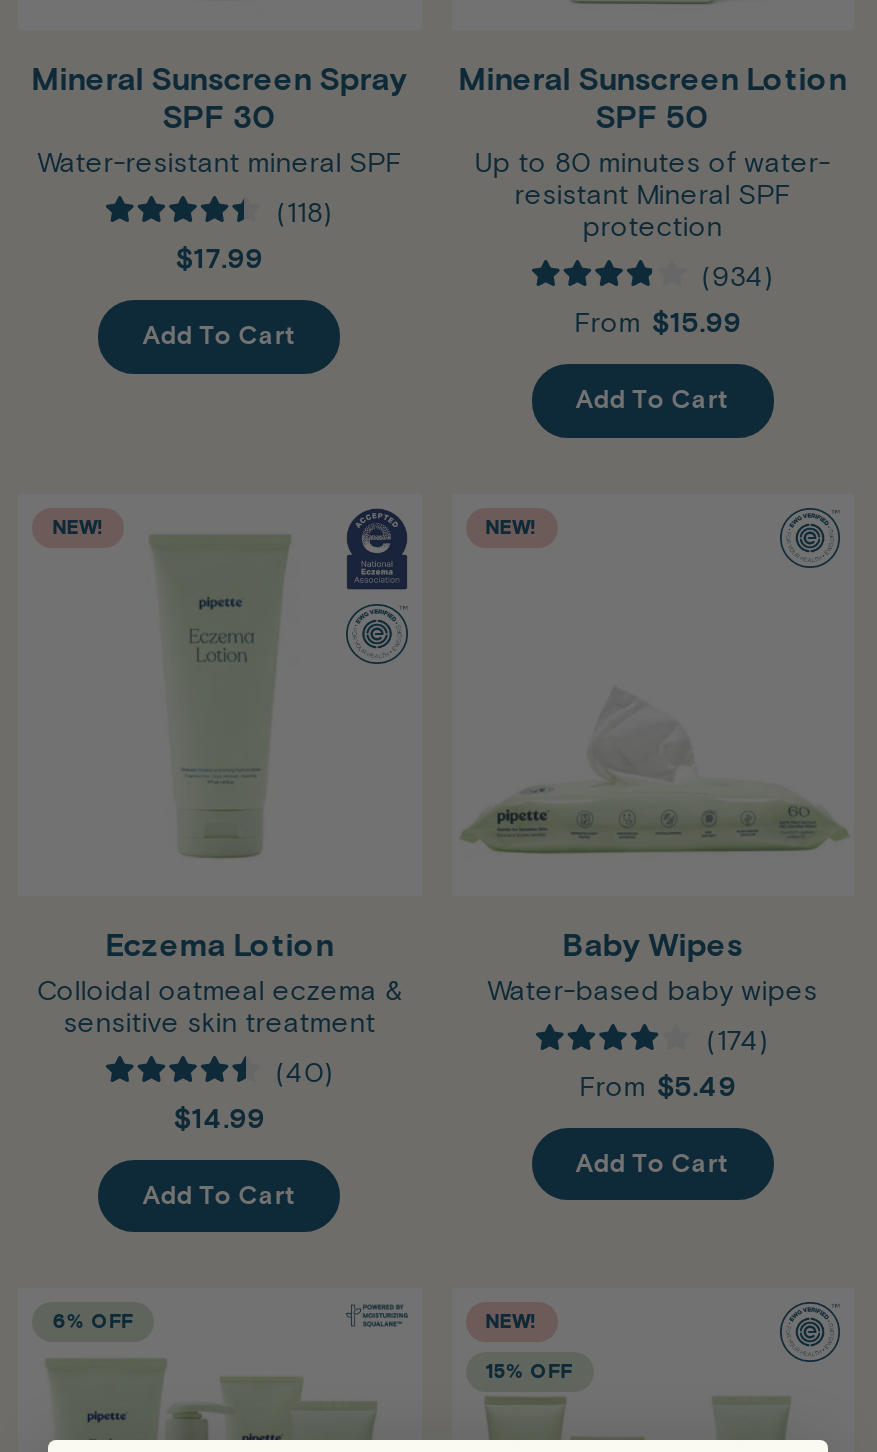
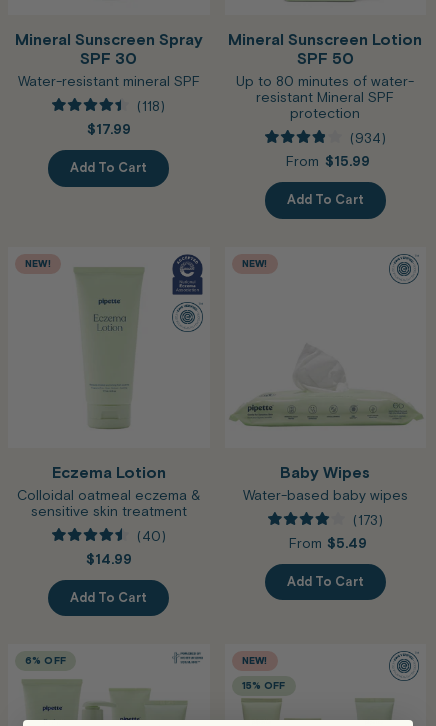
[717,1023,759,1055] 174 -> [358,511,378,527] 173

